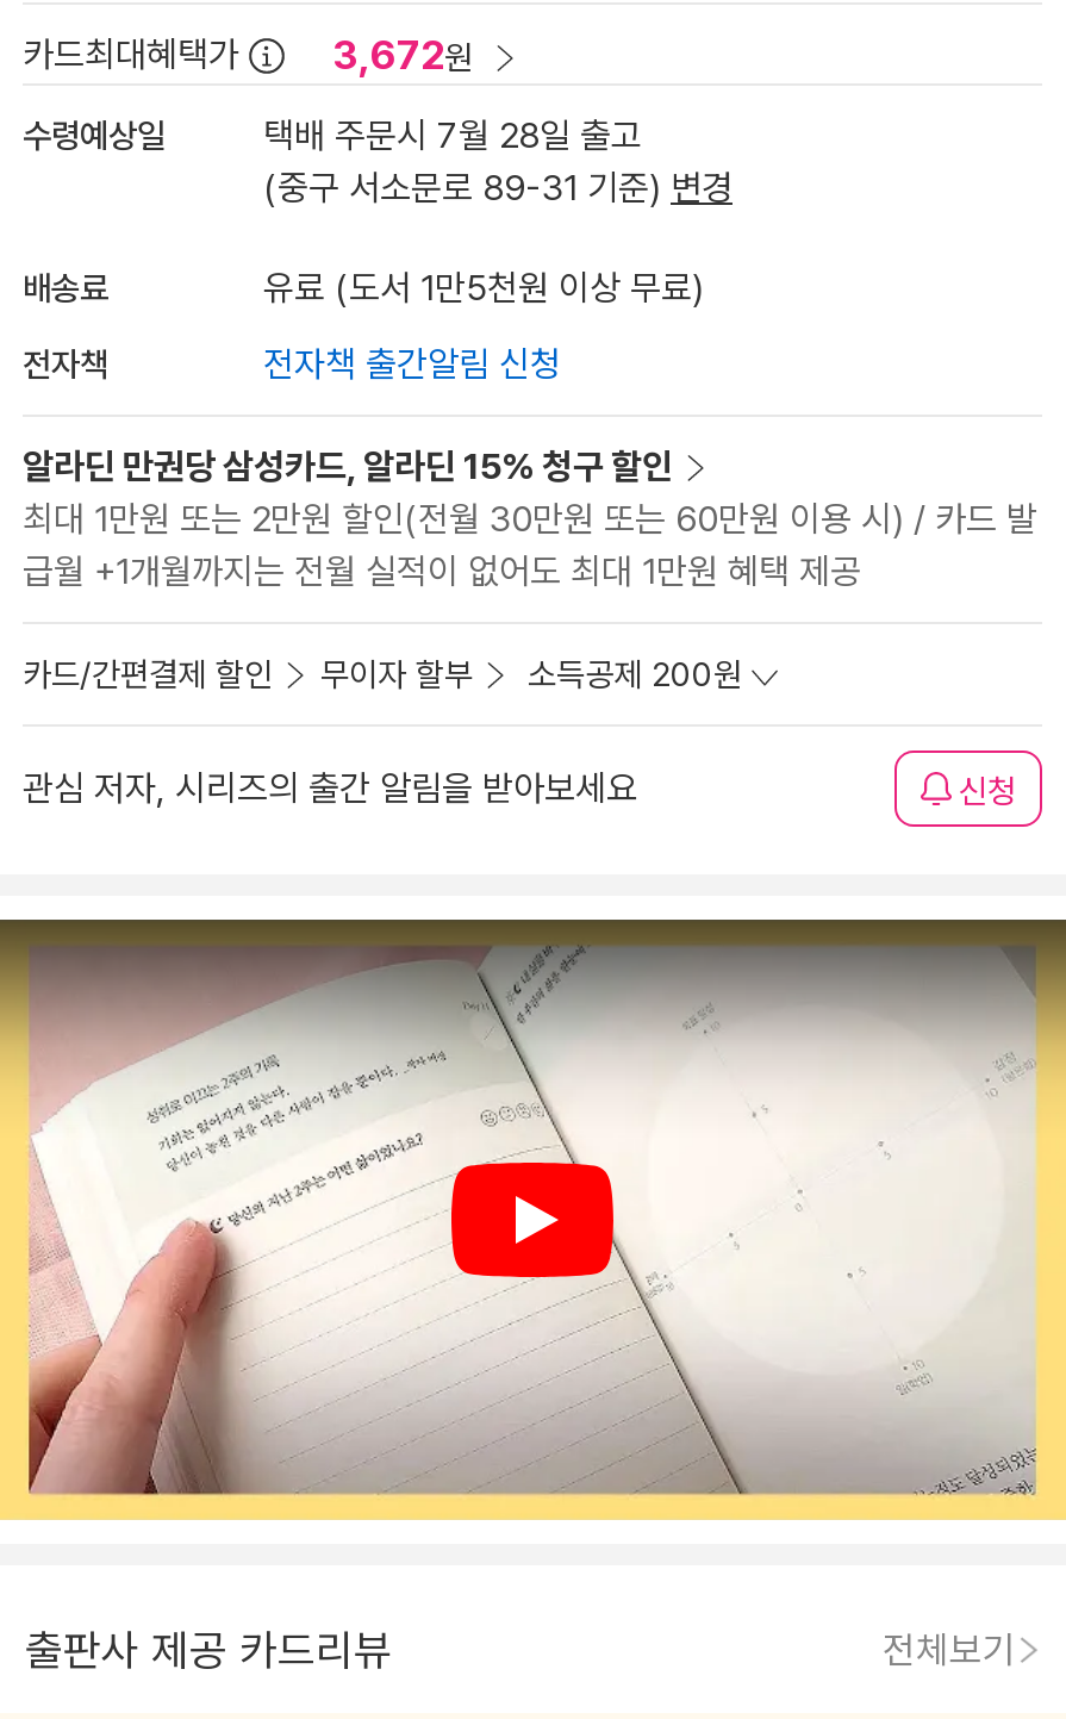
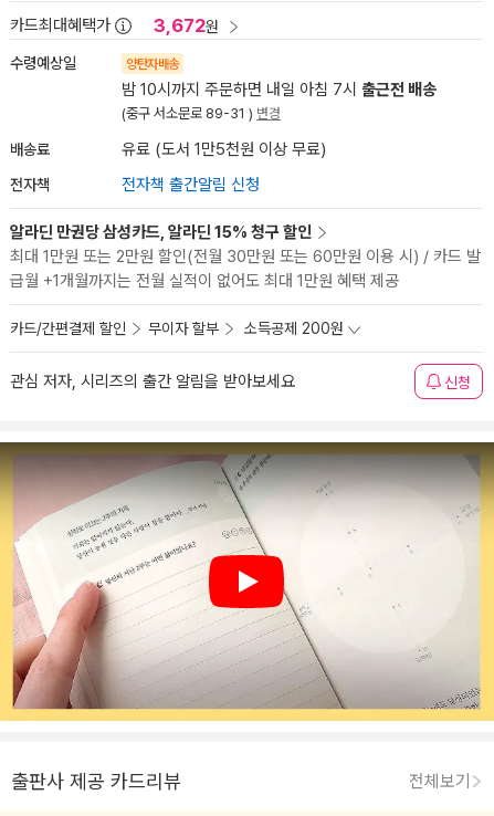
[263,114,733,210] 택배 주문시 7월 28일 출고 | (중구 서소문로 89-31 기준) 변경 -> [122,56,437,122] 양탄자배송 | 밤 10시까지 주문하면 내일 아침 7시 출근전 배송 | (중구 서소문로 89-31 ) 변경

